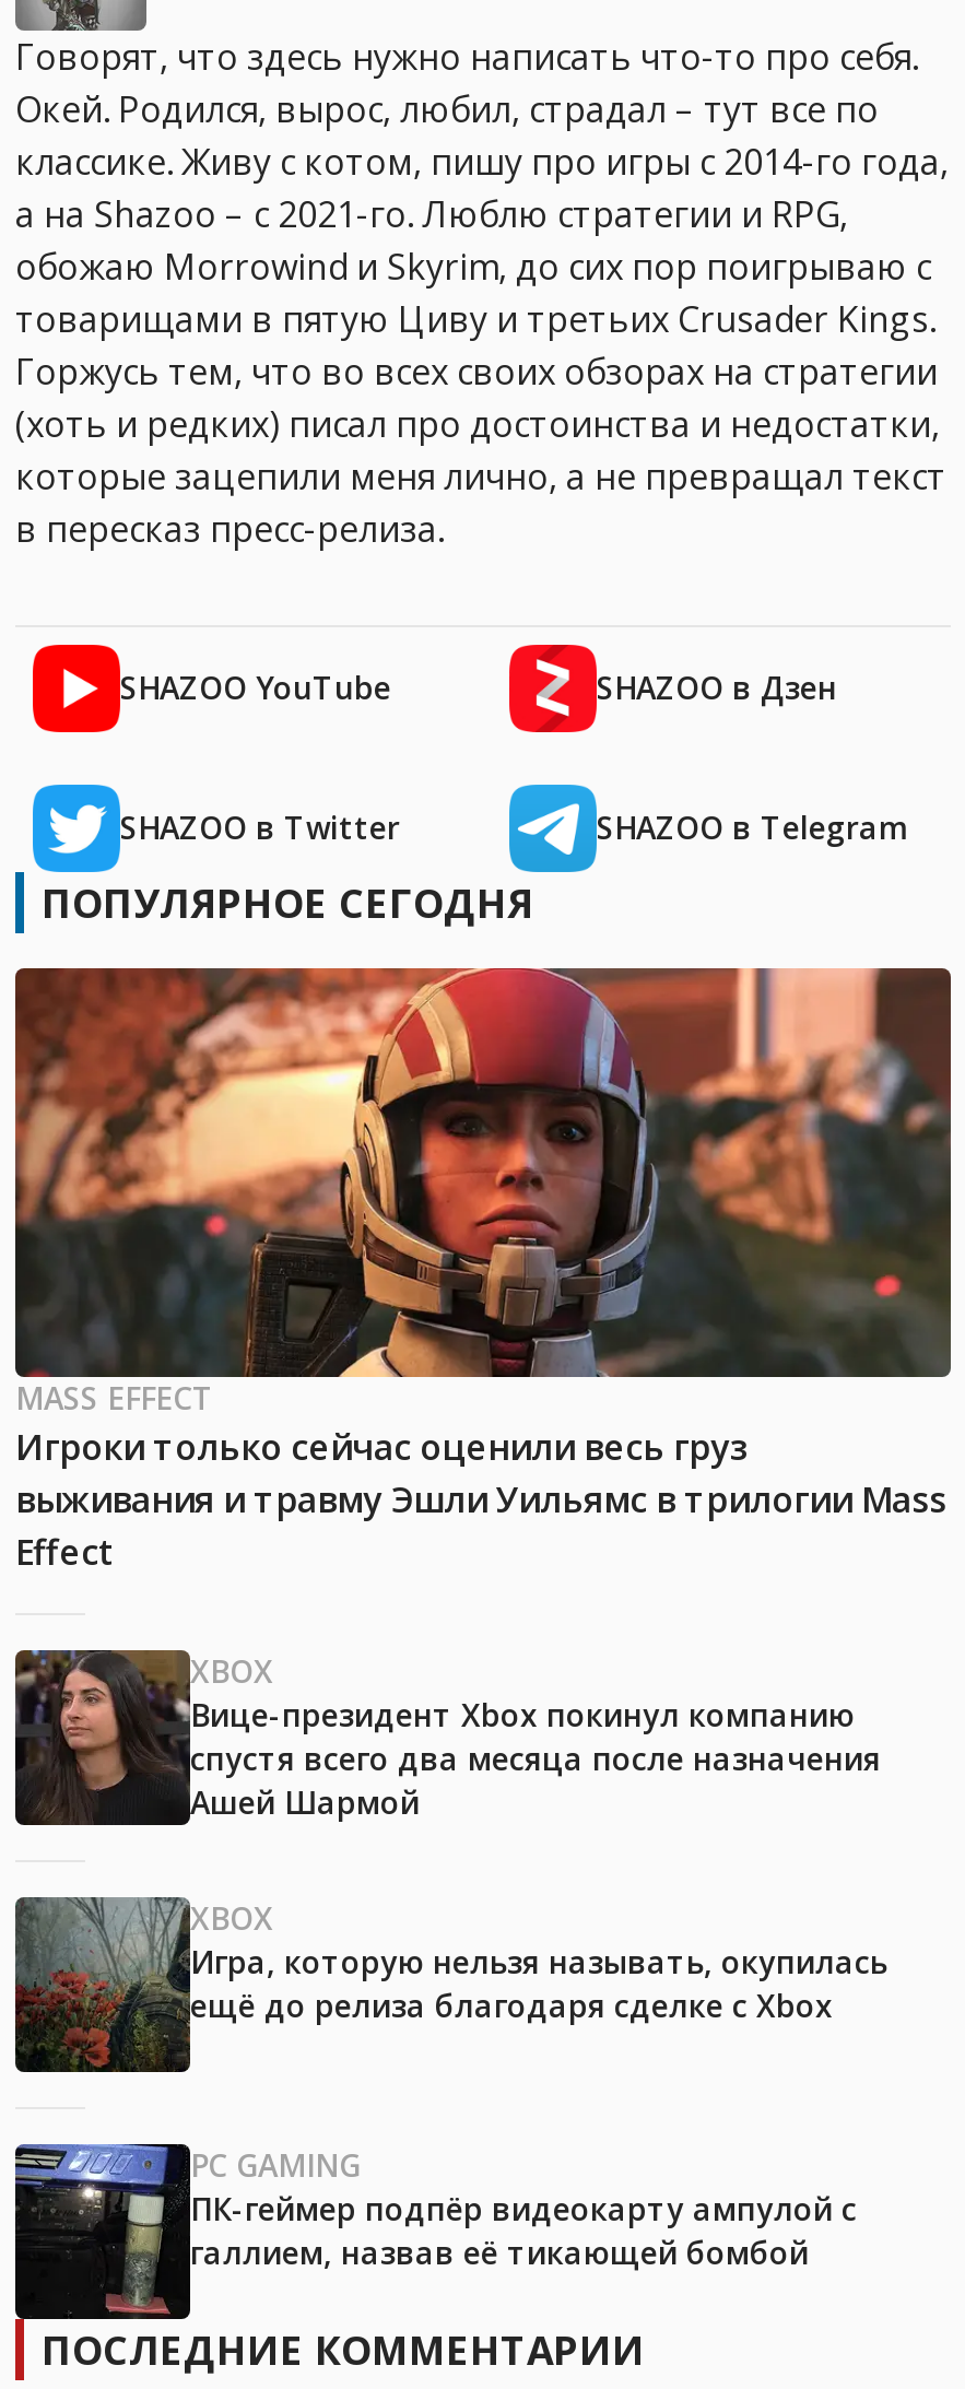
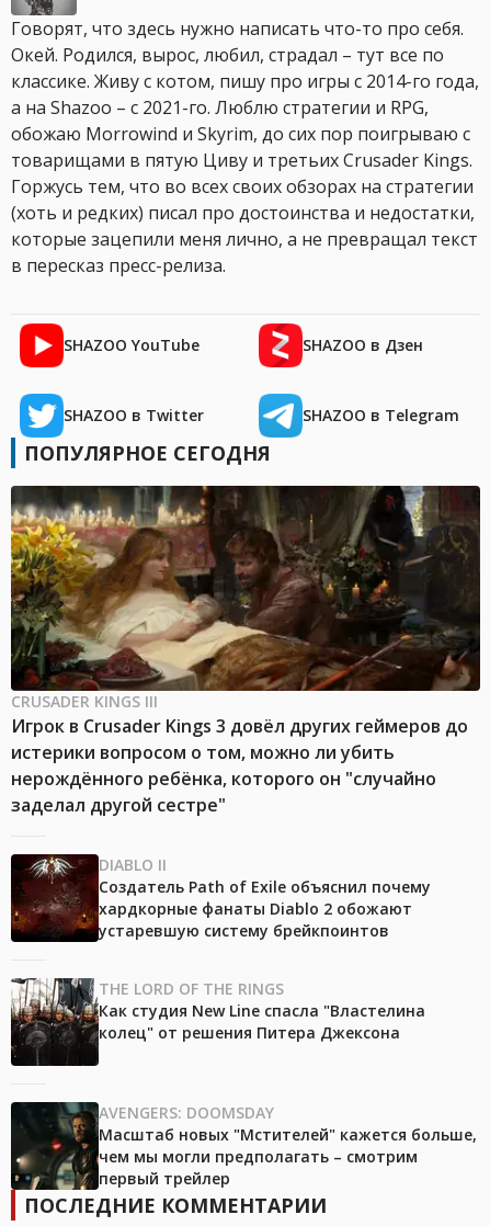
[13,966,951,1577] [image] | MASS EFFECT | Игроки только сейчас оценили весь груз | выживания и травму Эшли Уильямс в трилогии Mass | Effect -> [10,485,480,818] [image] | CRUSADER KINGS III | Игрок в Crusader Kings 3 довёл других геймеров до | истерики вопросом о том, можно ли убить | нерождённого ребёнка, которого он "случайно | заделал другой сестре"
[13,1648,881,1825] [image] | XBOX | Вице-президент Xbox покинул компанию | спустя всего два месяца после назначения | Ашей Шармой -> [11,853,431,942] [image] | DIABLO II | Создатель Path of Exile объяснил почему | хардкорные фанаты Diablo 2 обожают | устаревшую систему брейкпоинтов
[13,1895,887,2068] [image] | XBOX | Игра, которую нельзя называть, окупилась | ещё до релиза благодаря сделке с Xbox -> [11,978,425,1064] [image] | THE LORD OF THE RINGS | Как студия New Line спасла "Властелина | колец" от решения Питера Джексона
[13,2142,857,2319] [image] | PC GAMING | ПК-геймер подпёр видеокарту ампулой с | галлием, назвав её тикающей бомбой -> [14,1101,477,1190] [image] | AVENGERS: DOOMSDAY | Масштаб новых "Мстителей" кажется больше, | чем мы могли предполагать – смотрим | первый трейлер

